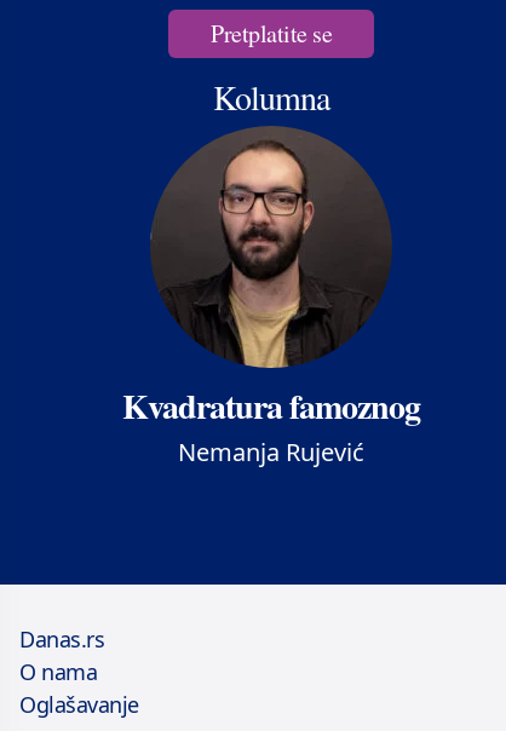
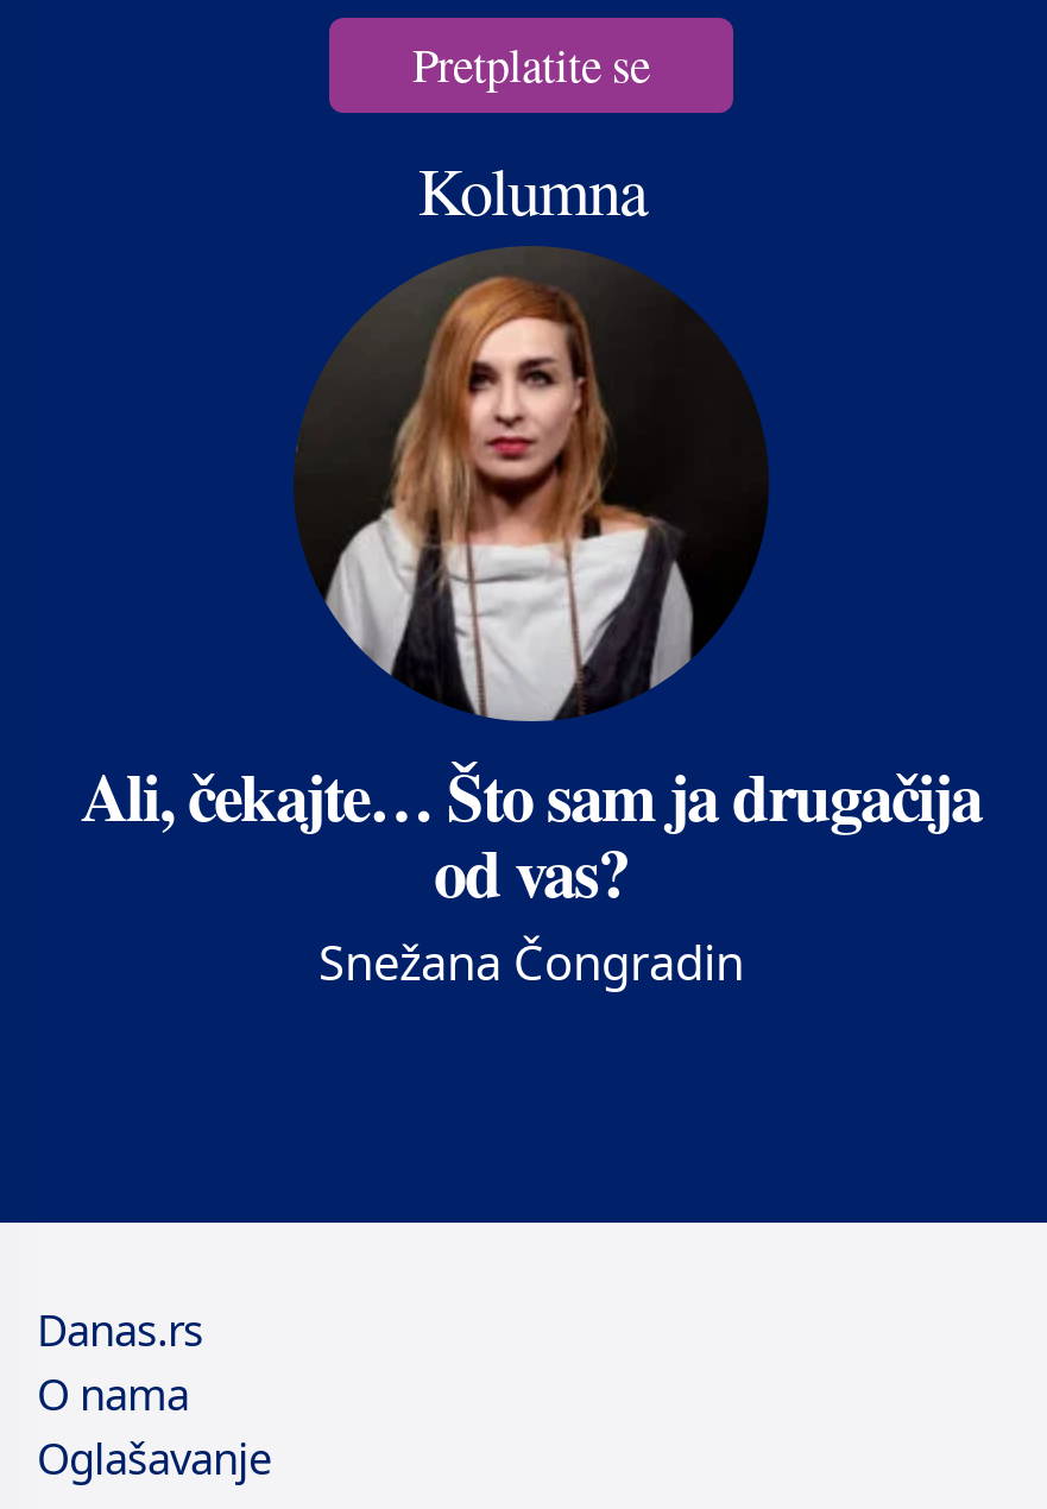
[122,134,420,468] [image] | Kvadratura famoznog | Nemanja Rujević -> [81,264,982,995] [image] | Ali, čekajte… Što sam ja drugačija | od vas? | Snežana Čongradin

